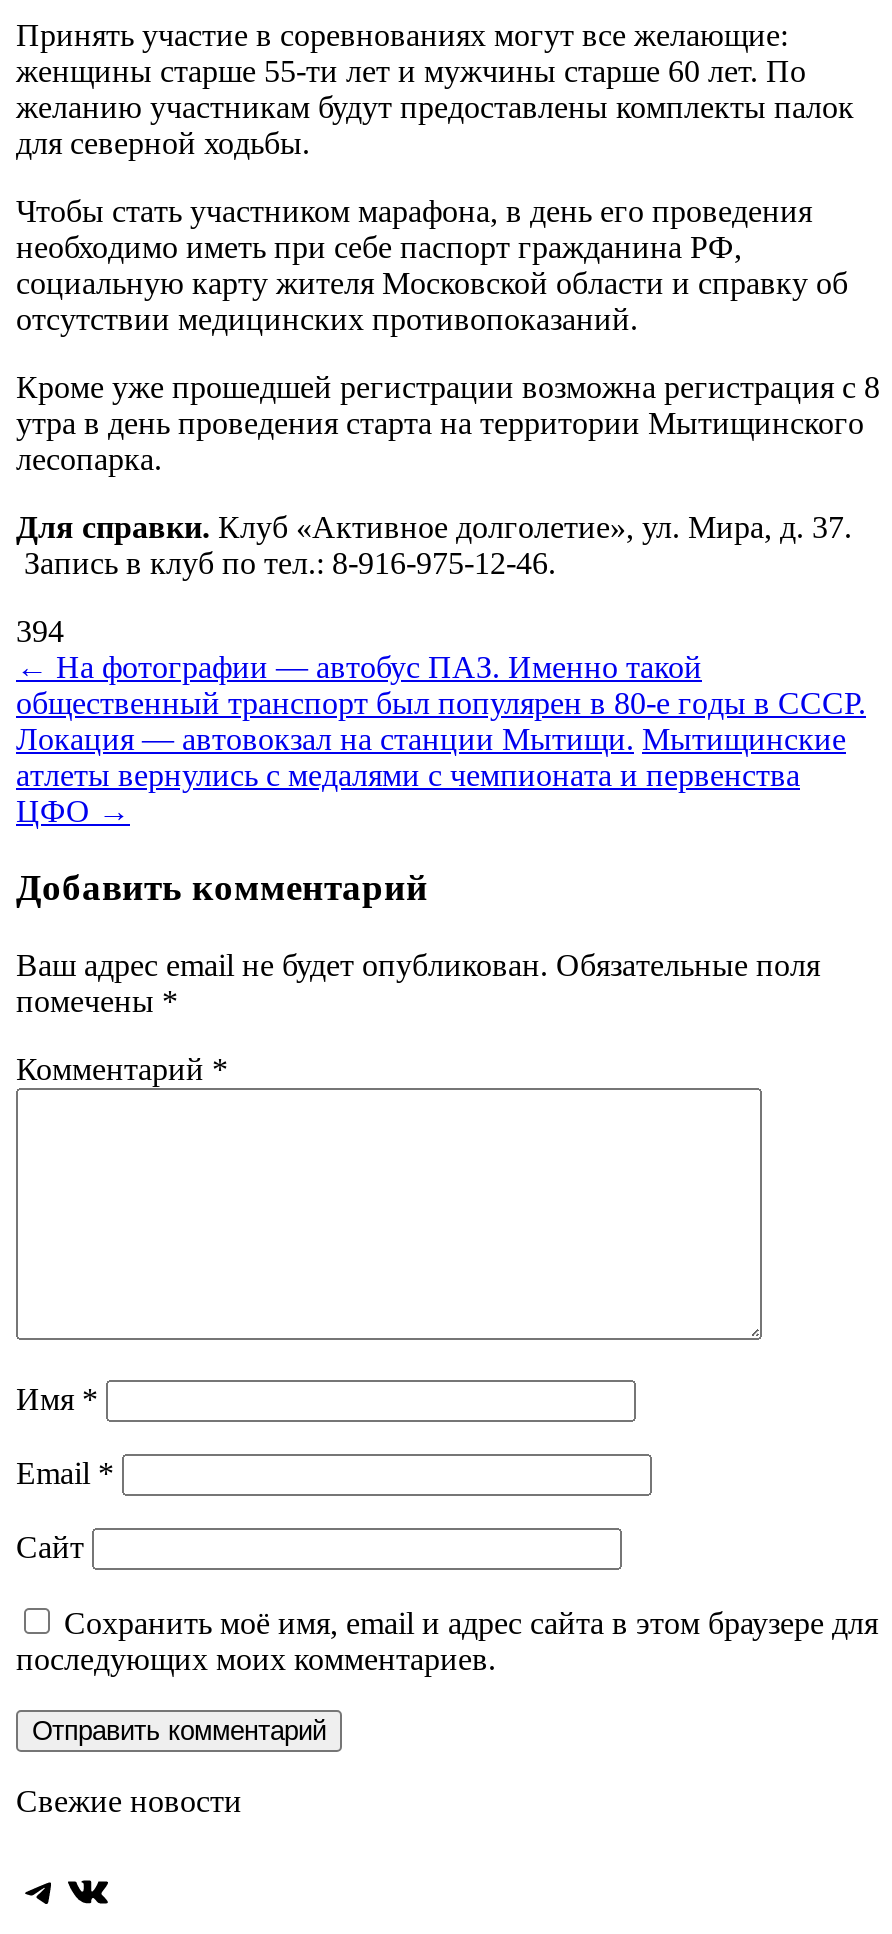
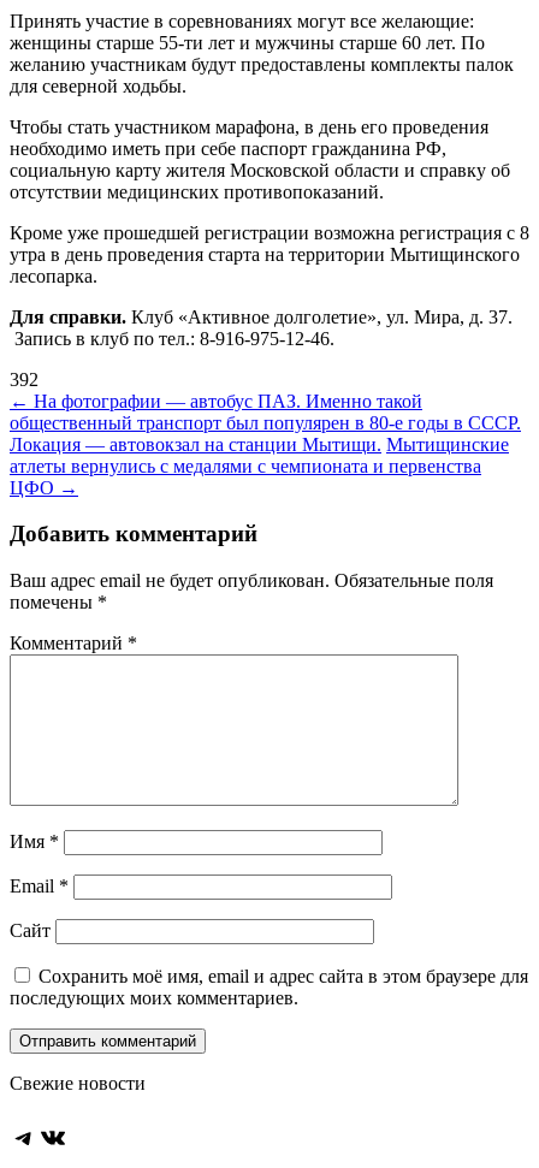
[16,613,64,647] 394 -> [10,369,38,389] 392

